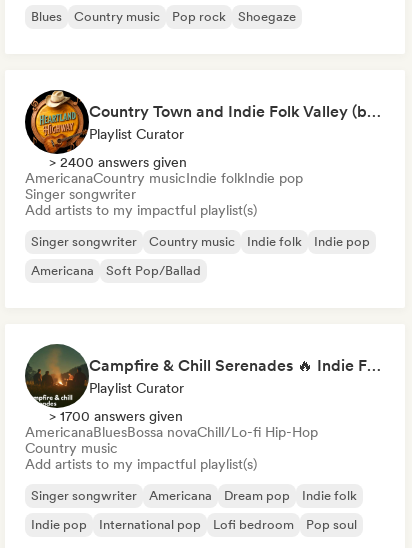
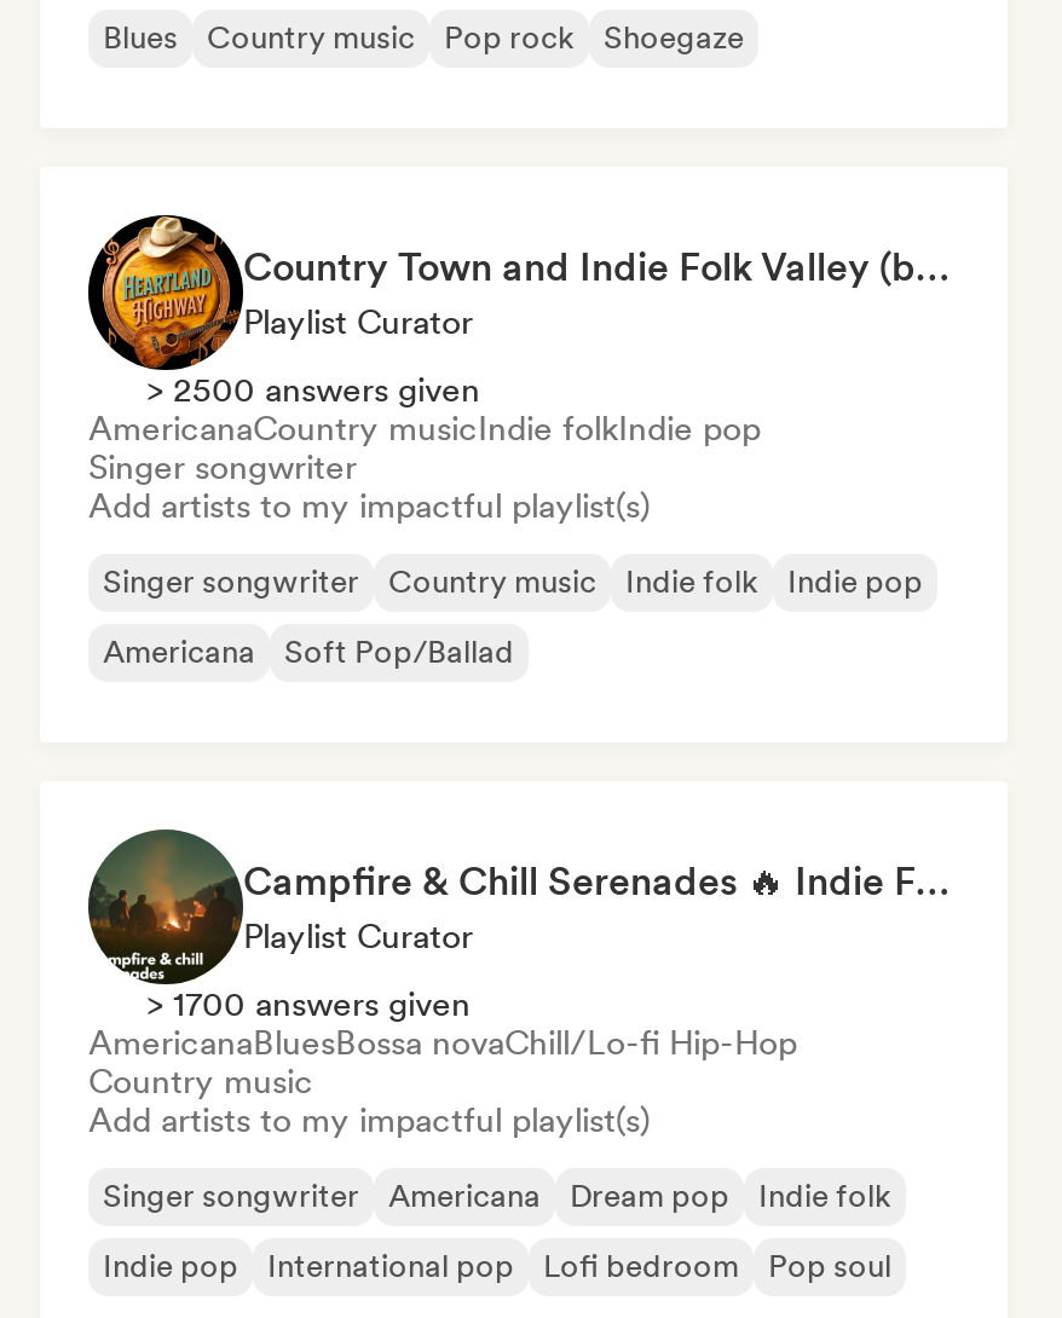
[49,154,187,170] > 2400 answers given -> [146,370,480,409] > 2500 answers given

